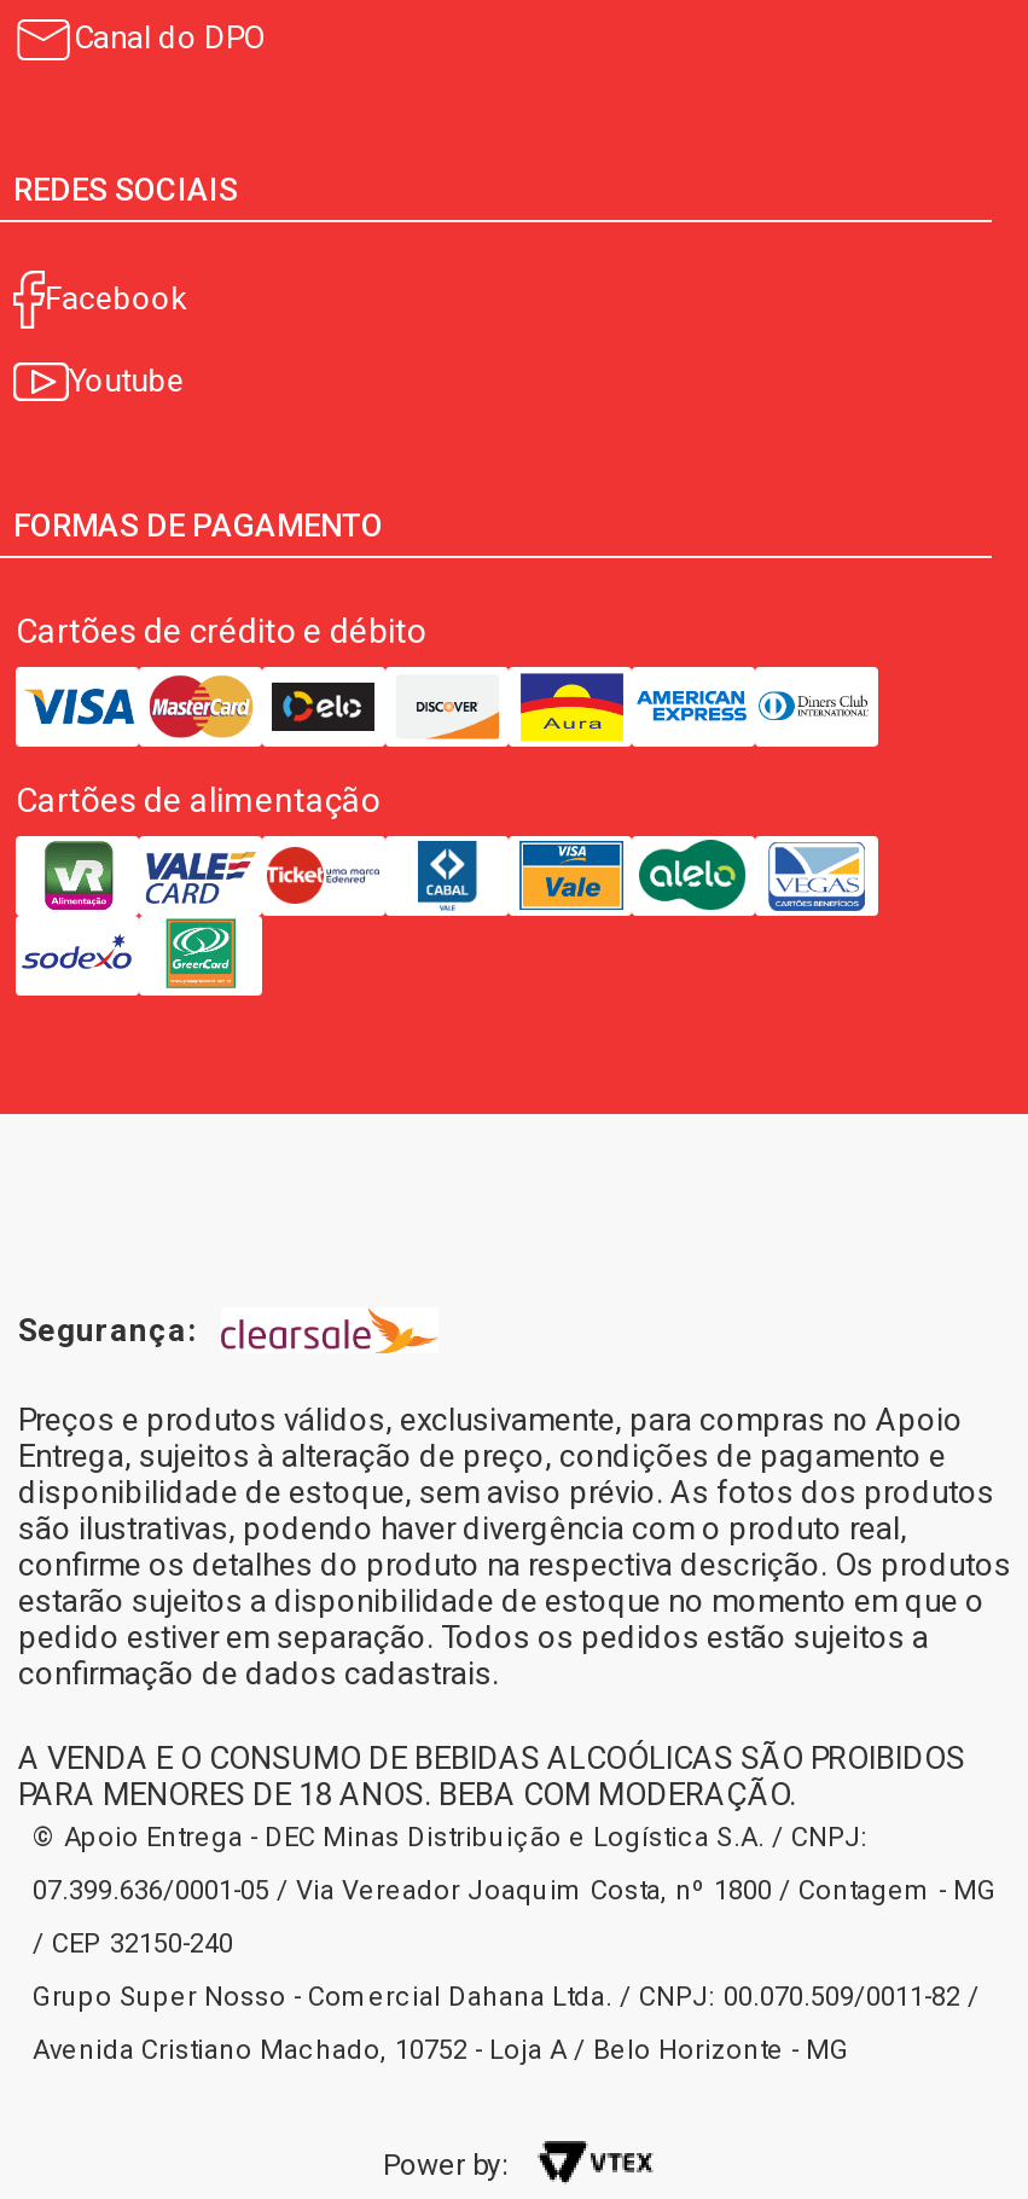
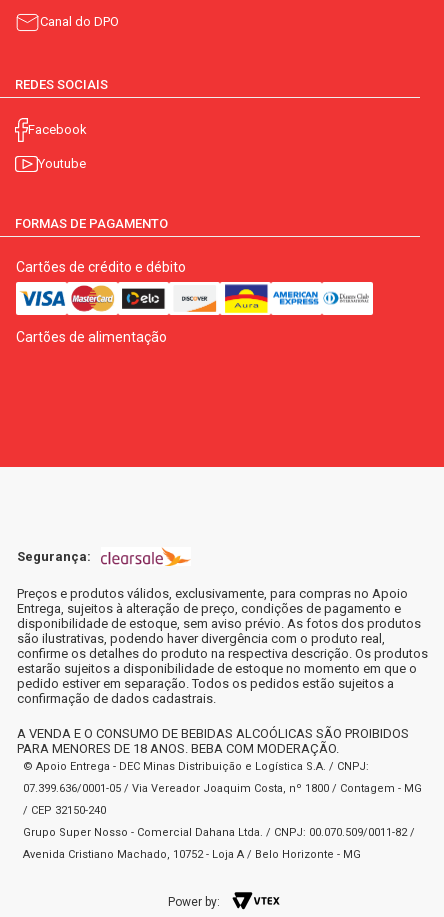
[13,834,881,998] [image] -> none

